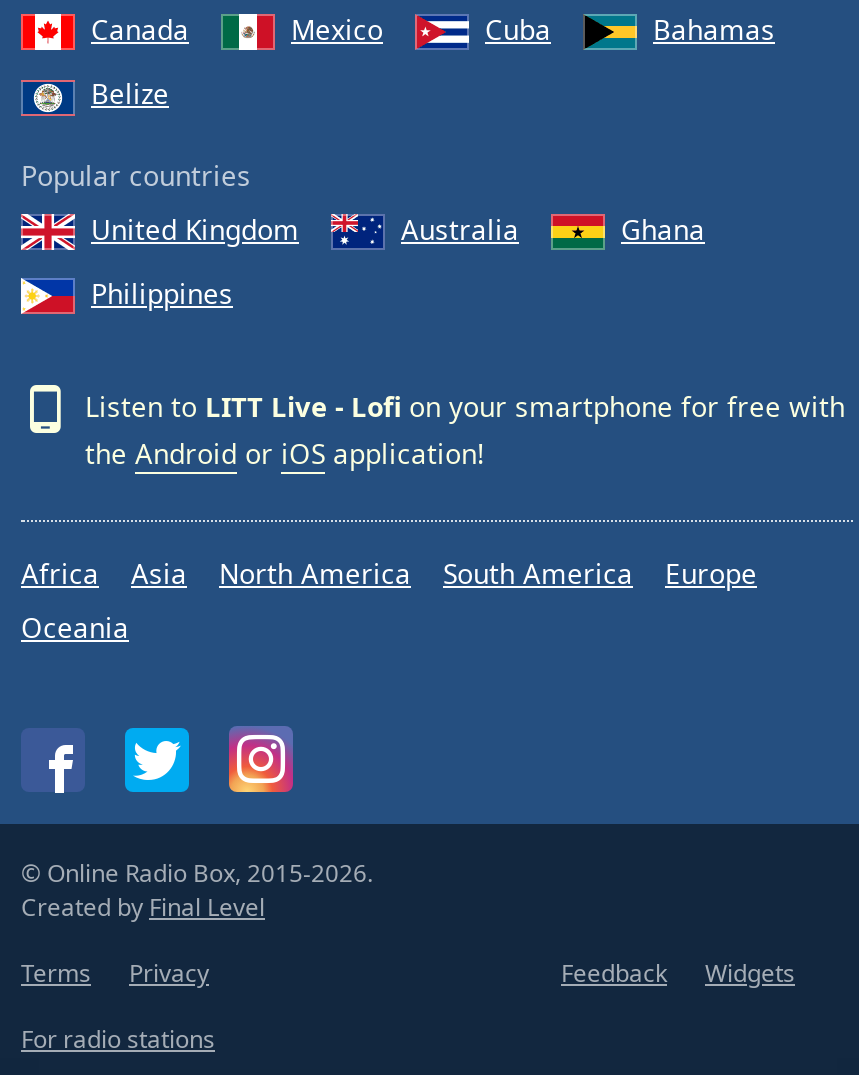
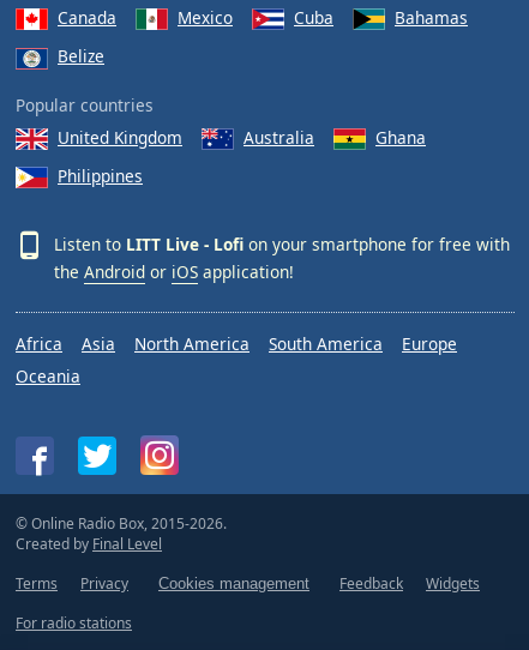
none -> [158,575,309,593] Cookies management

